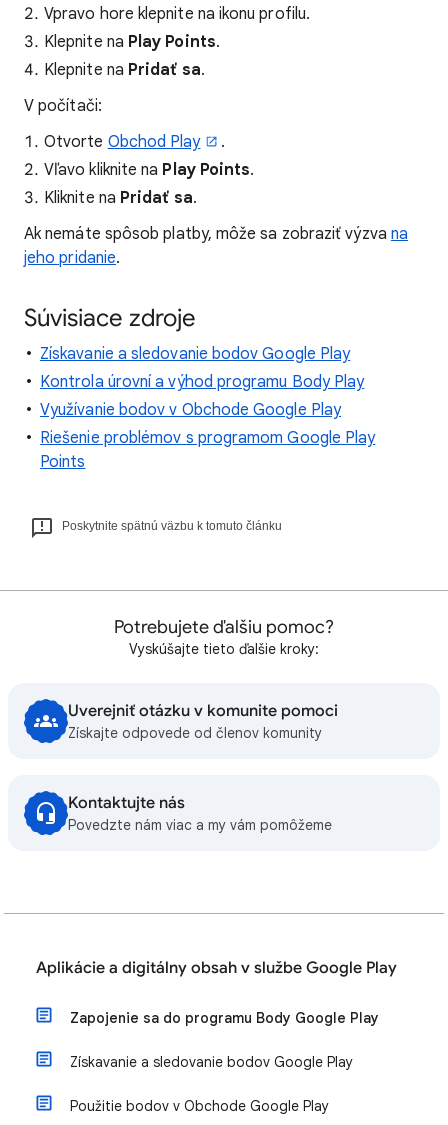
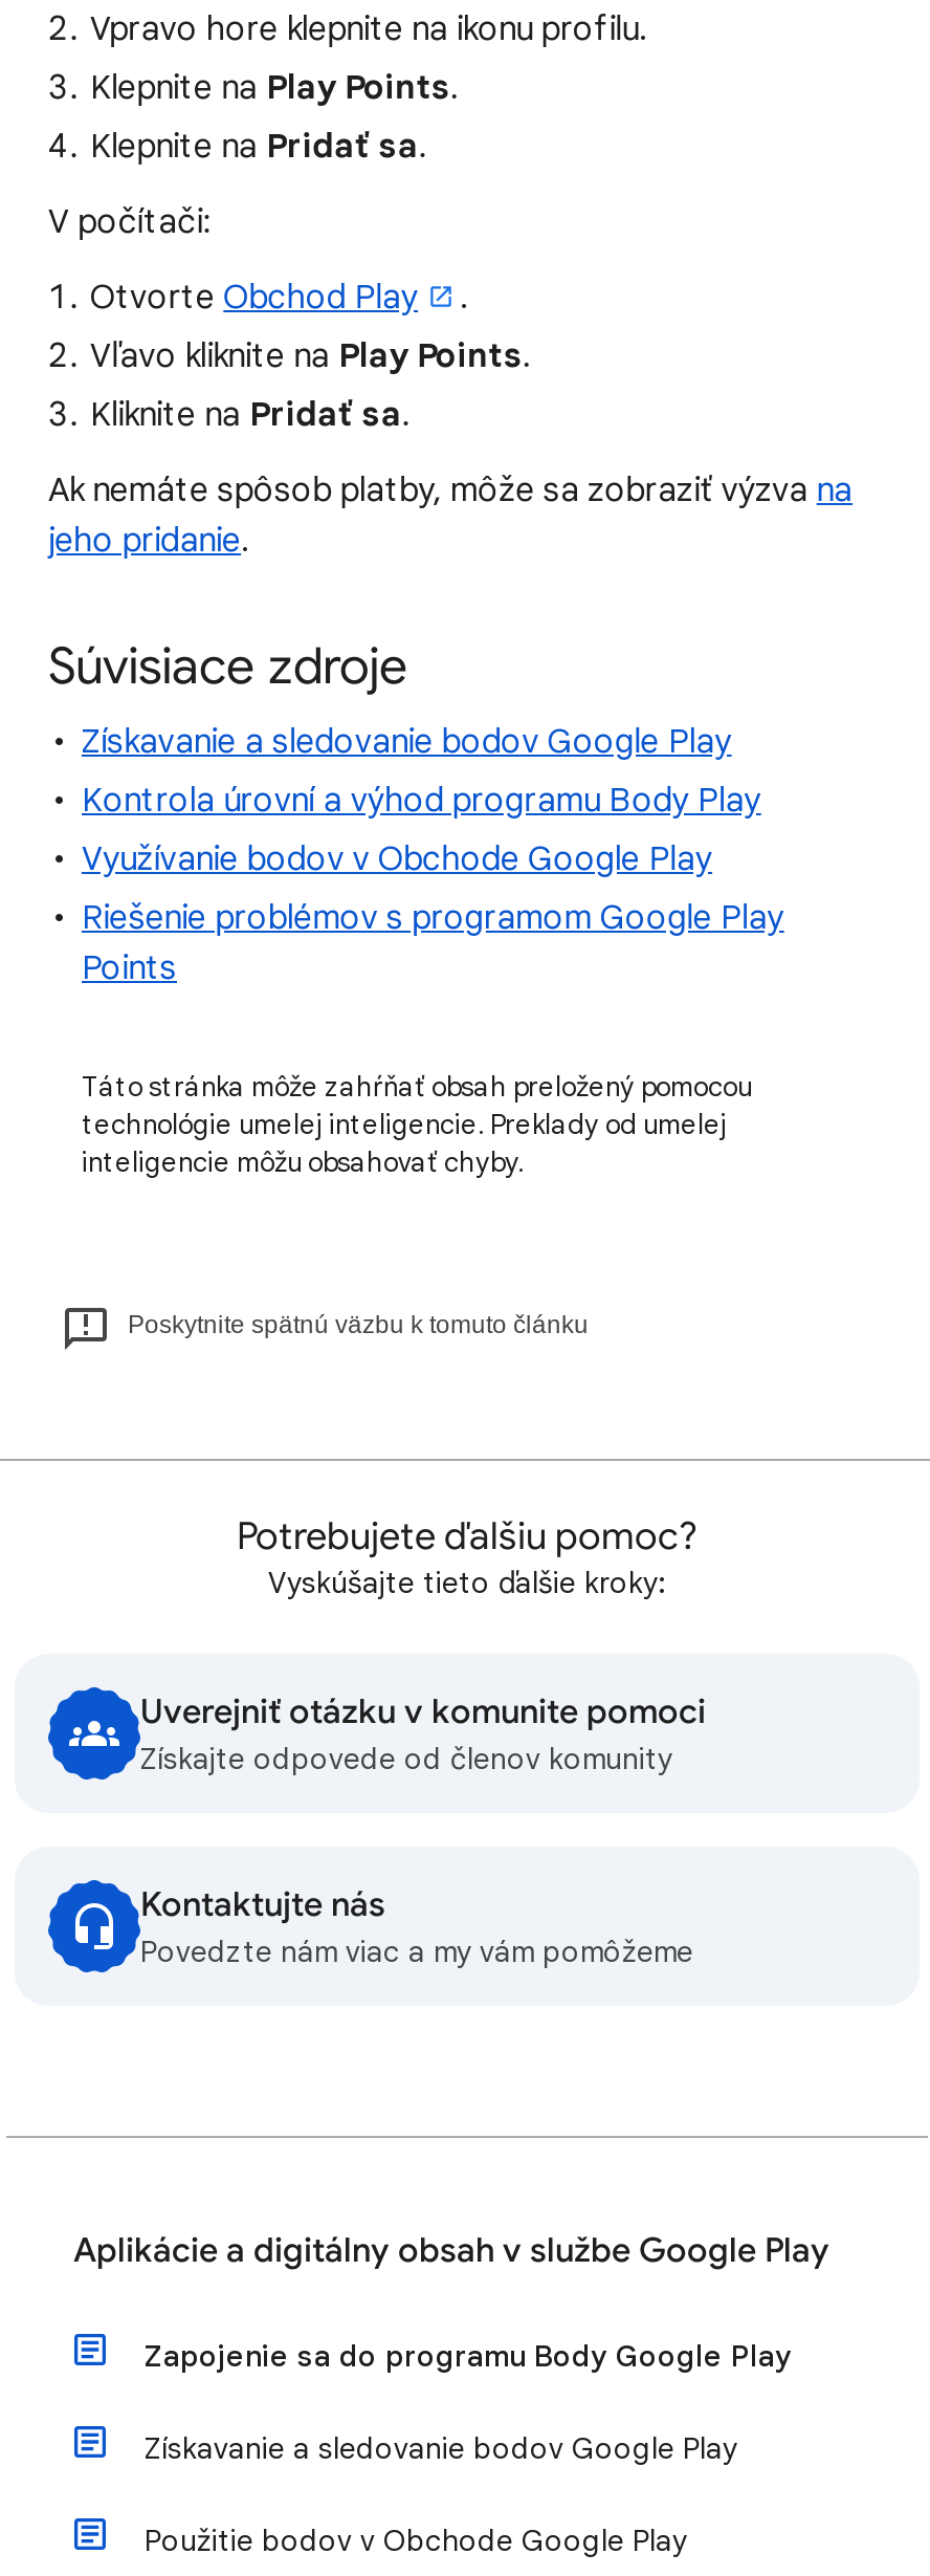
none -> [82,1070,752,1181] Táto stránka môže zahŕňať obsah preložený pomocou | technológie umelej inteligencie. Preklady od umelej | inteligencie môžu obsahovať chyby.

